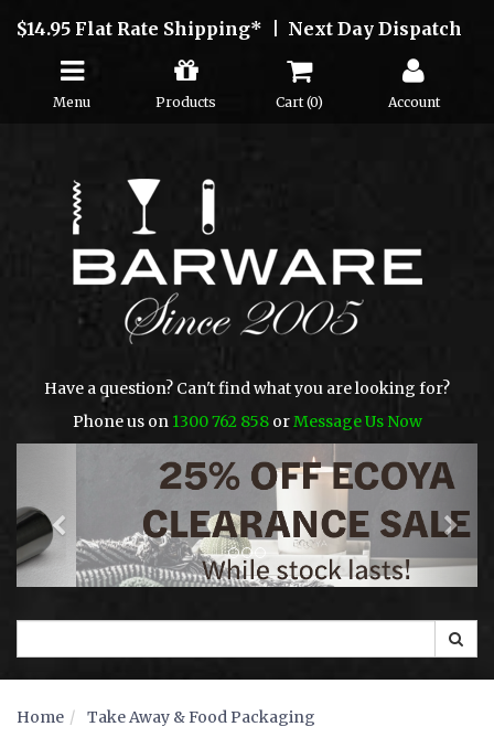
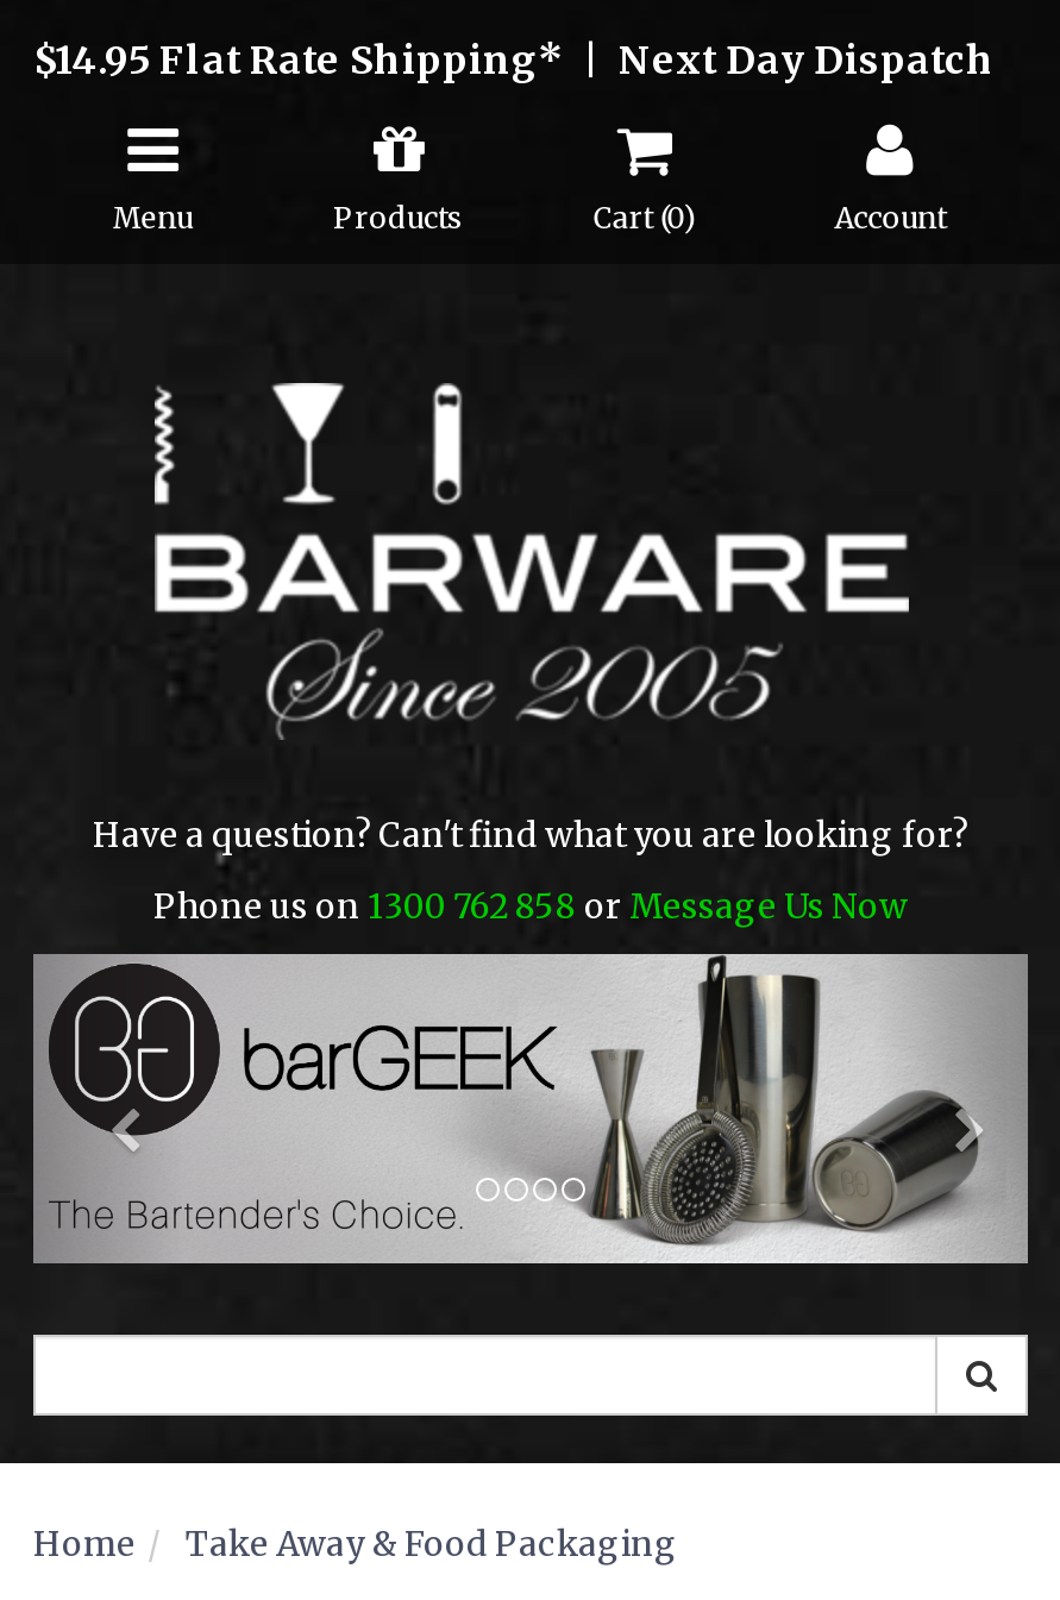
[17,444,475,587] [image] -> [31,956,1025,1261] [image]

